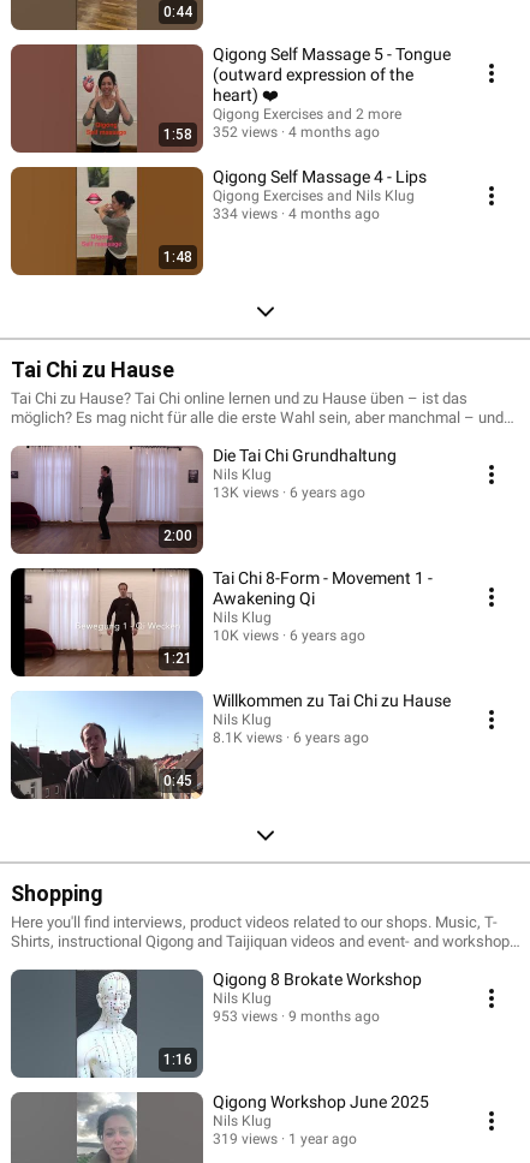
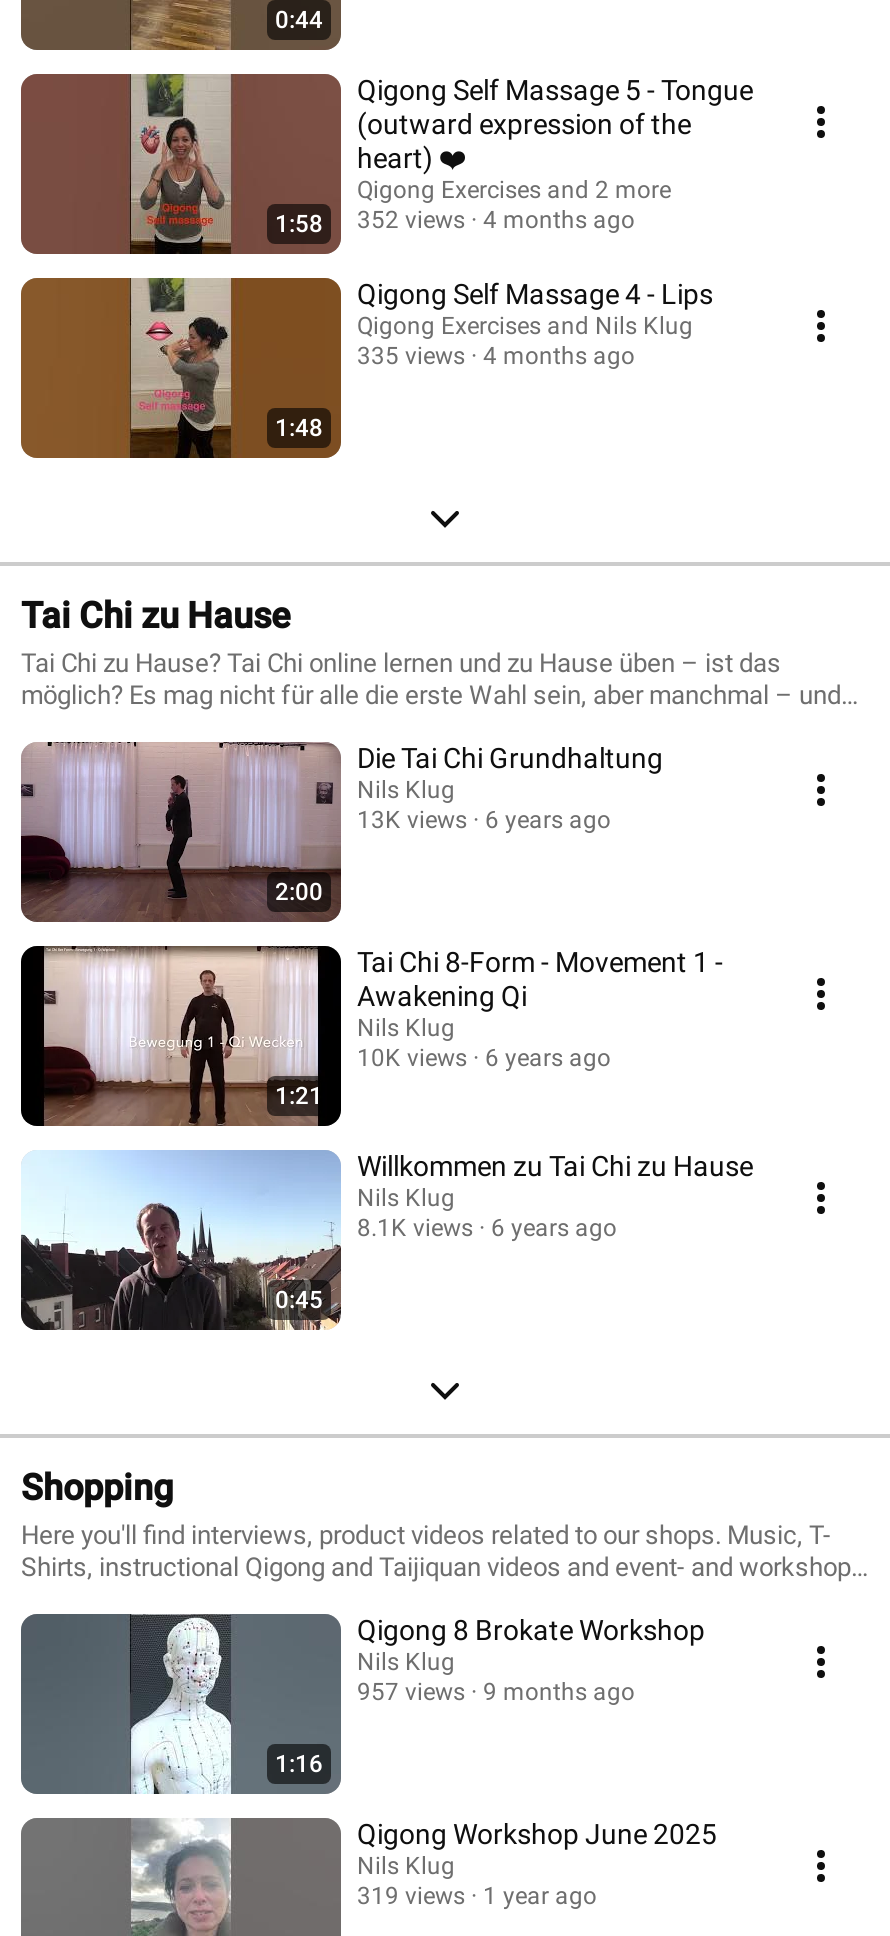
[213,205,380,222] 334 views 4 months ago -> [357,342,635,370] 335 views 4 months ago
[213,1008,380,1025] 953 views 9 months ago -> [357,1678,635,1706] 957 views 9 months ago

